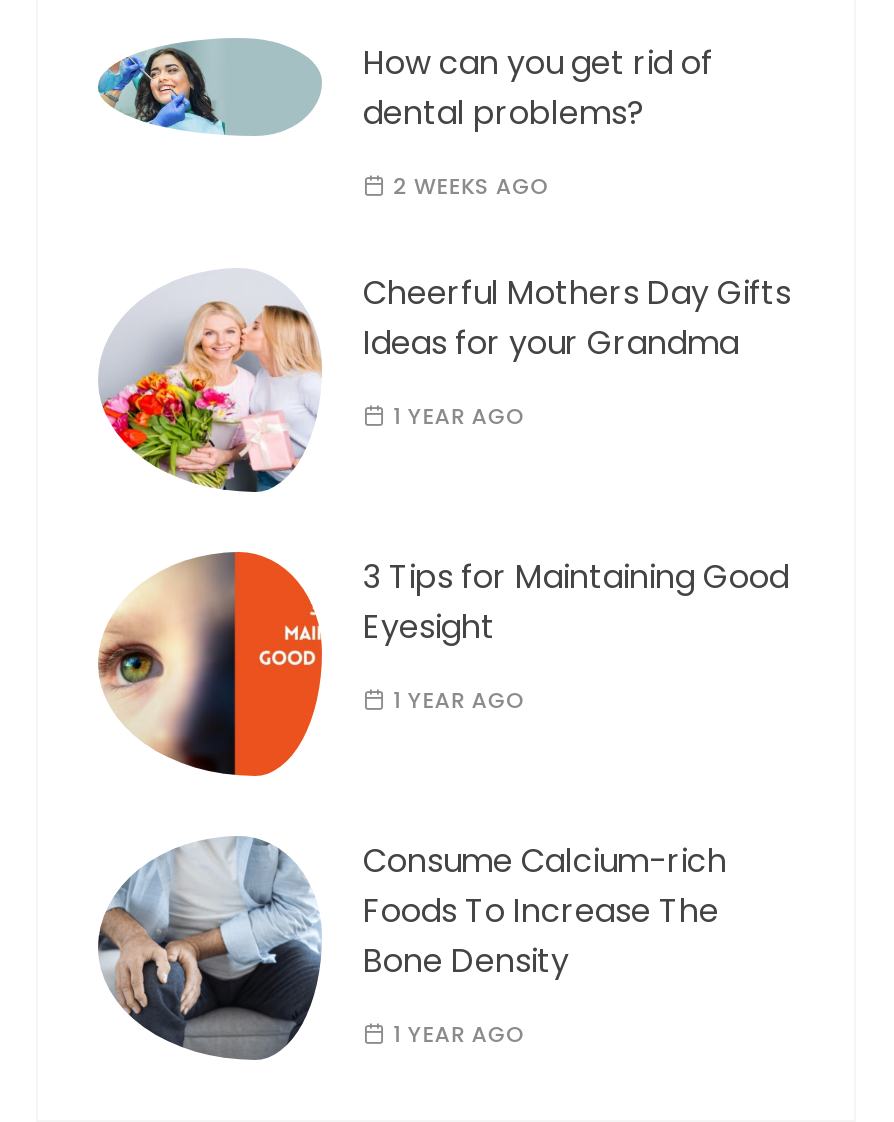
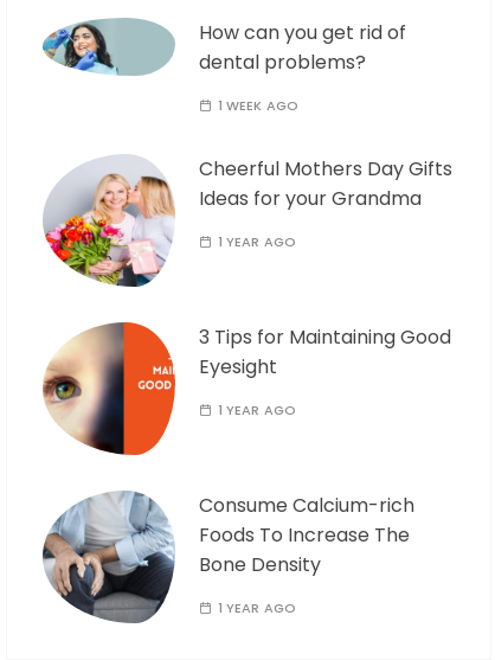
[393,171,551,203] 2 WEEKS AGO -> [217,96,299,115] 1 WEEK AGO

